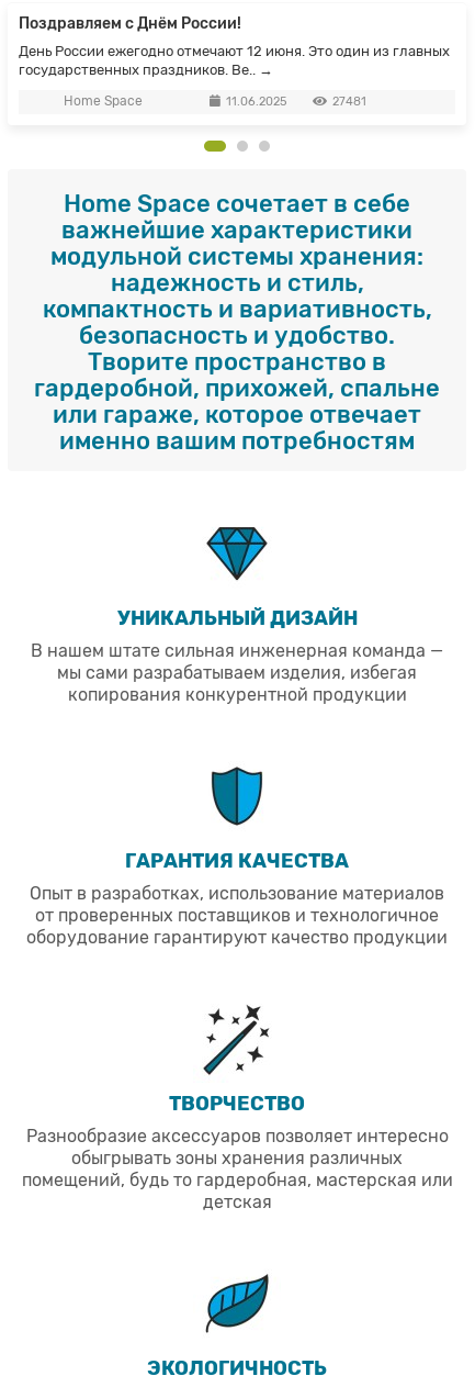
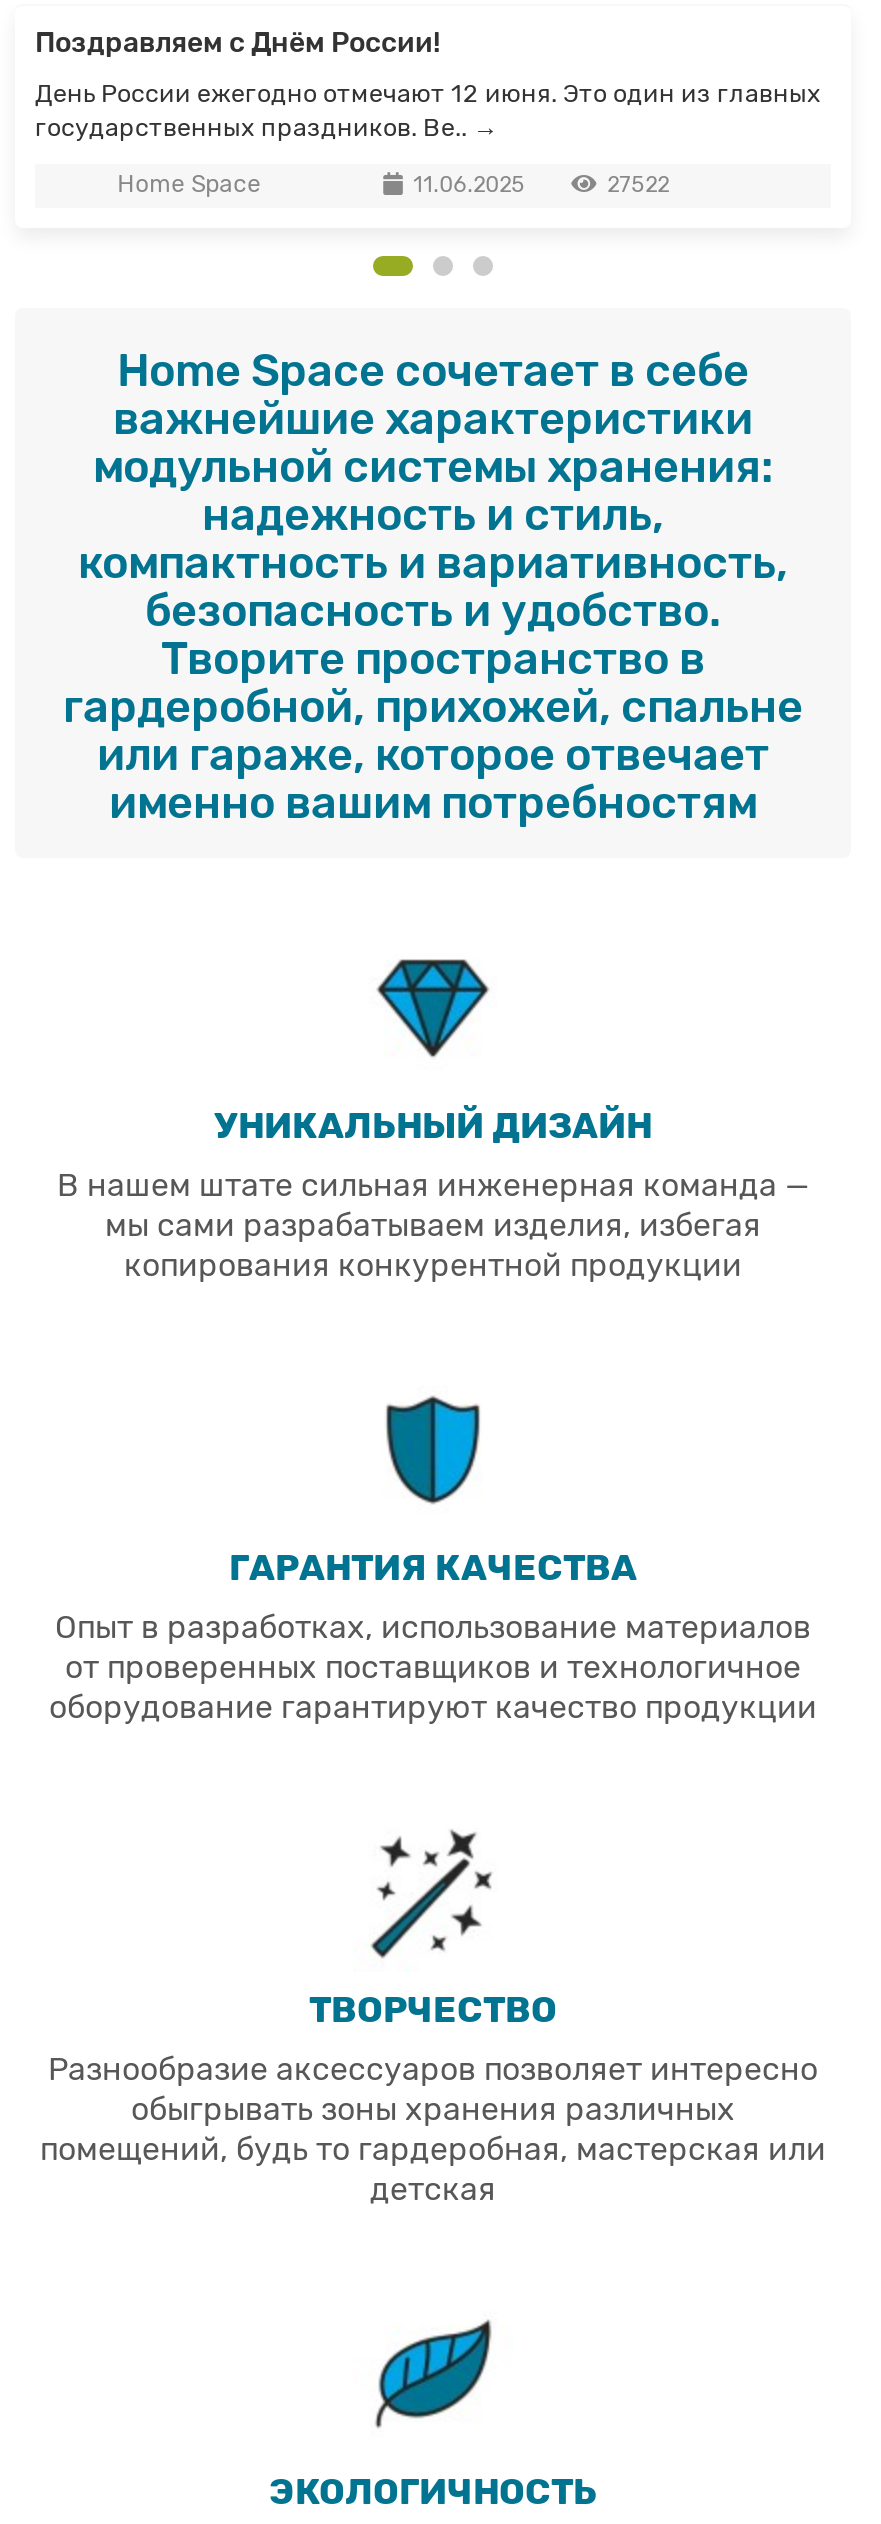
[333,94,367,109] 27481 -> [607,172,669,198] 27522

